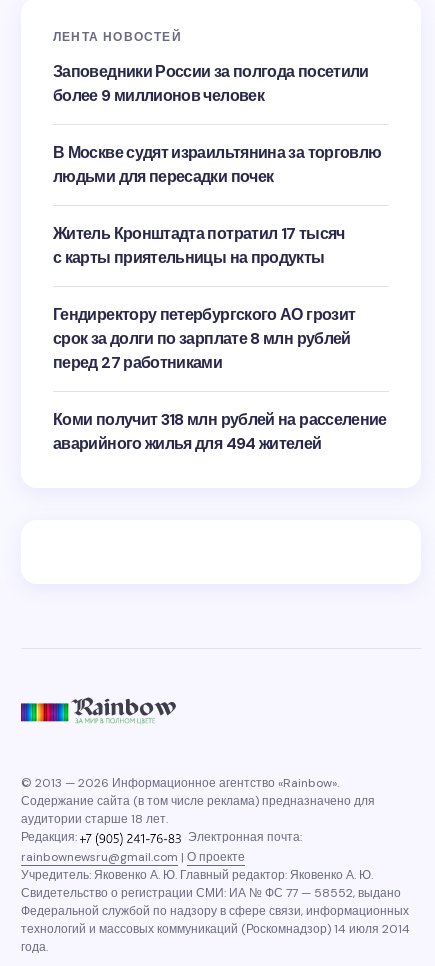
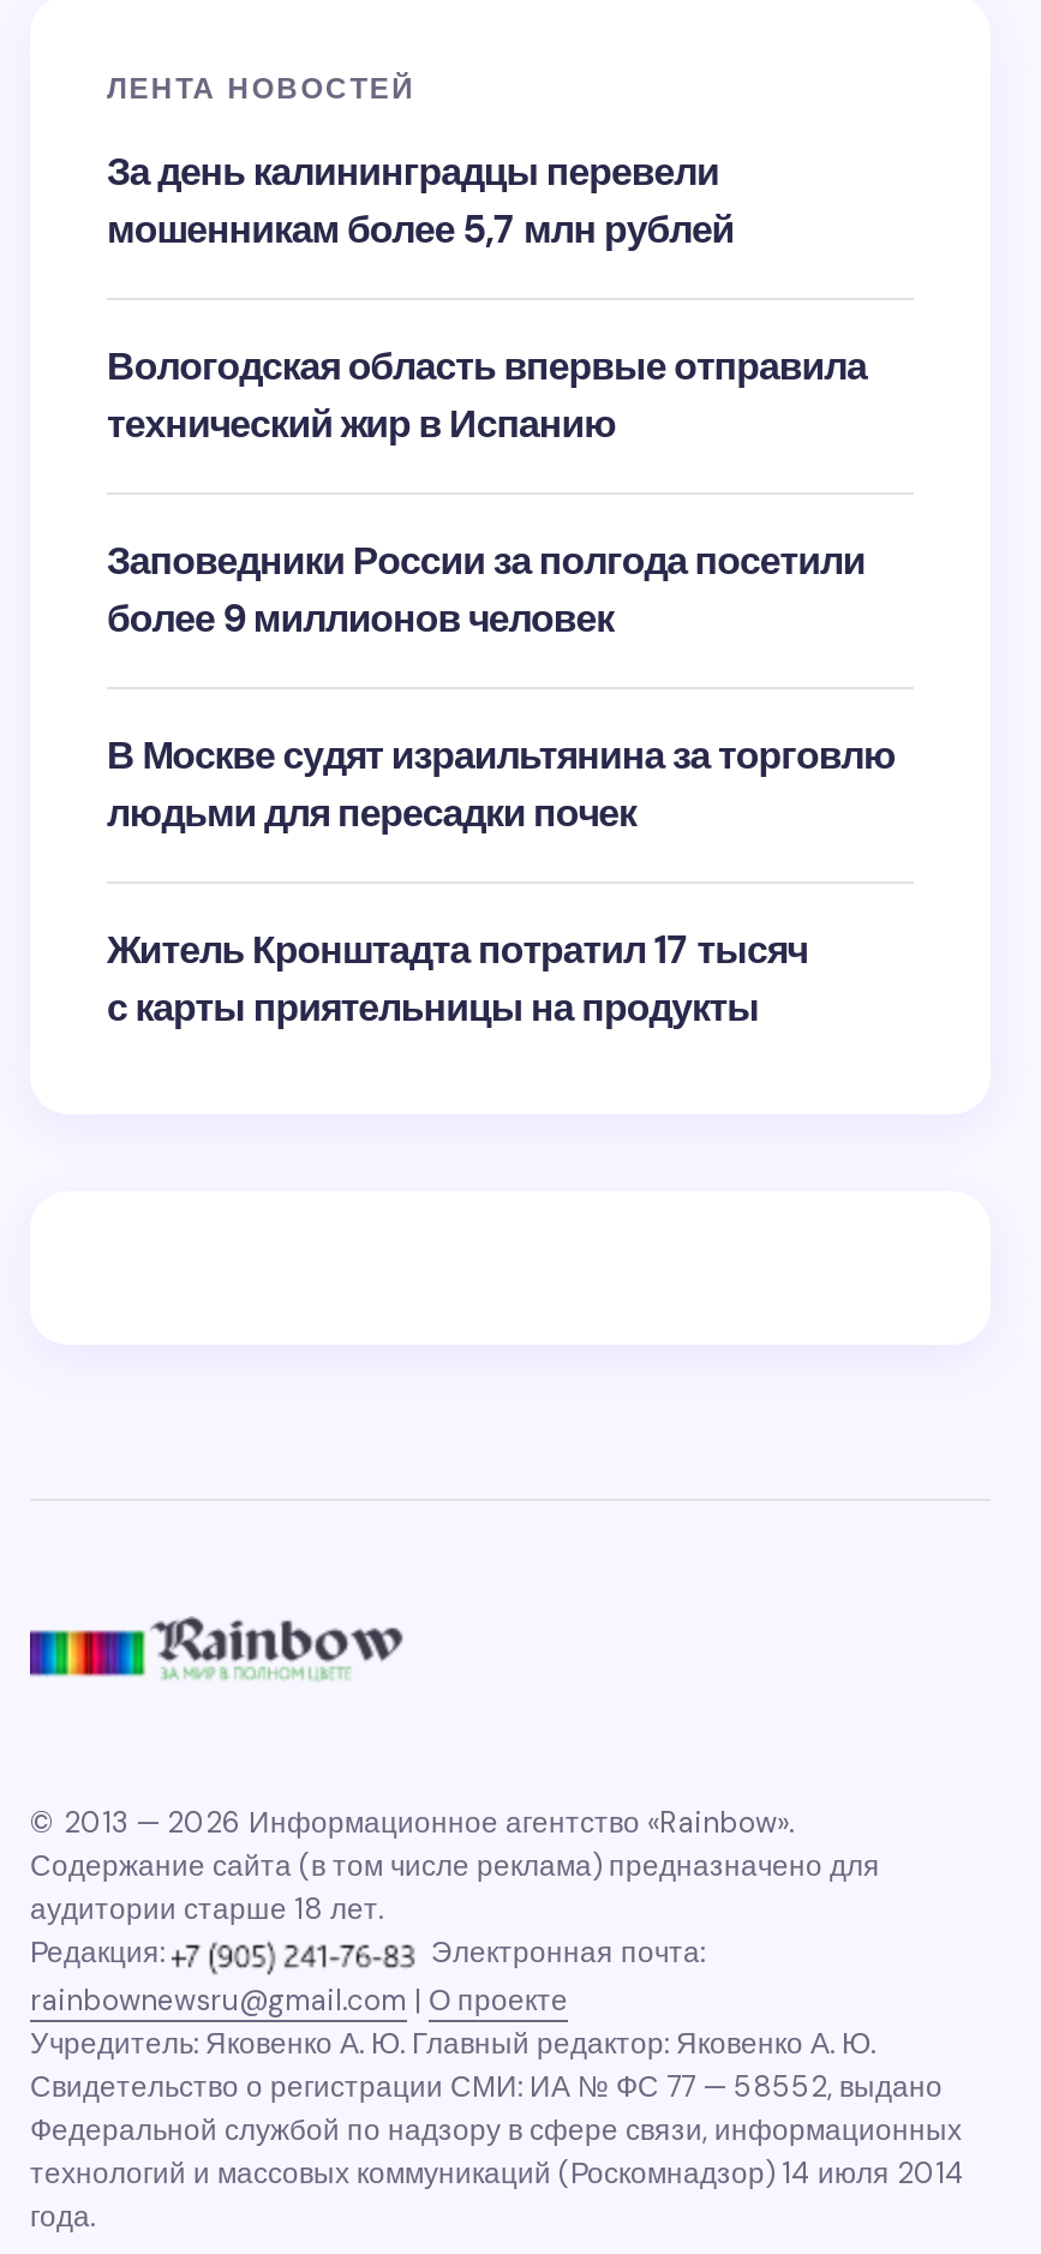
none -> [107,147,866,449] За день калининградцы перевели | мошенникам более 5,7 млн рублей | Вологодская область впервые отправила | технический жир в Испанию
moved [53,61,381,268] -> [107,536,895,1033]: Заповедники России за полгода посетили | более 9 миллионов человек | В Москве судят израильтянина за торговлю | людьми для пересадки почек | Житель Кронштадта потратил 17 тысяч | с карты приятельницы на продукты
[53,304,387,454] Гендиректору петербургского АО грозит | срок за долги по зарплате 8 млн рублей | перед 27 работниками | Коми получит 318 млн рублей на расселение | аварийного жилья для 494 жителей -> none

